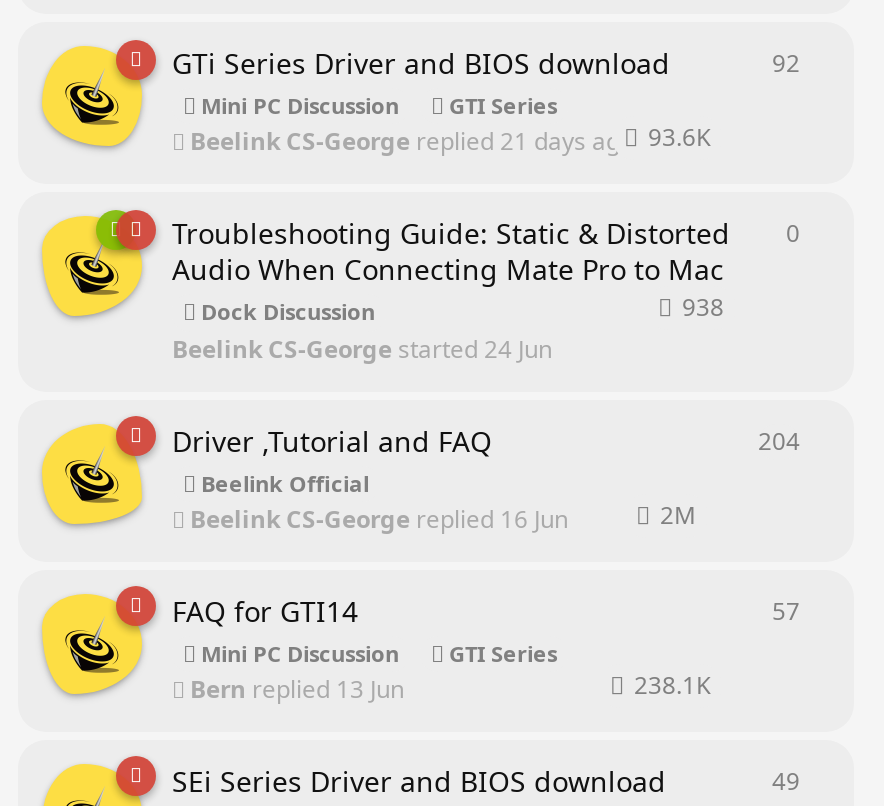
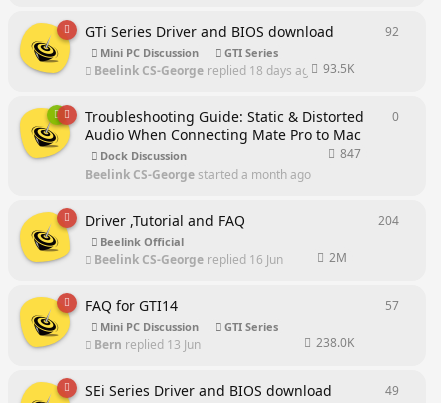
[190,120,710,159] Beelink CS-George replied 21 days ago 93.6K -> [94,60,354,79] Beelink CS-George replied 18 days ago 93.5K
[682,291,724,325] 938 -> [340,145,361,162] 847
[172,331,552,365] Beelink CS-George started 24 Jun -> [85,165,311,182] Beelink CS-George started a month ago
[634,667,710,701] 238.1K -> [316,334,354,351] 238.0K

